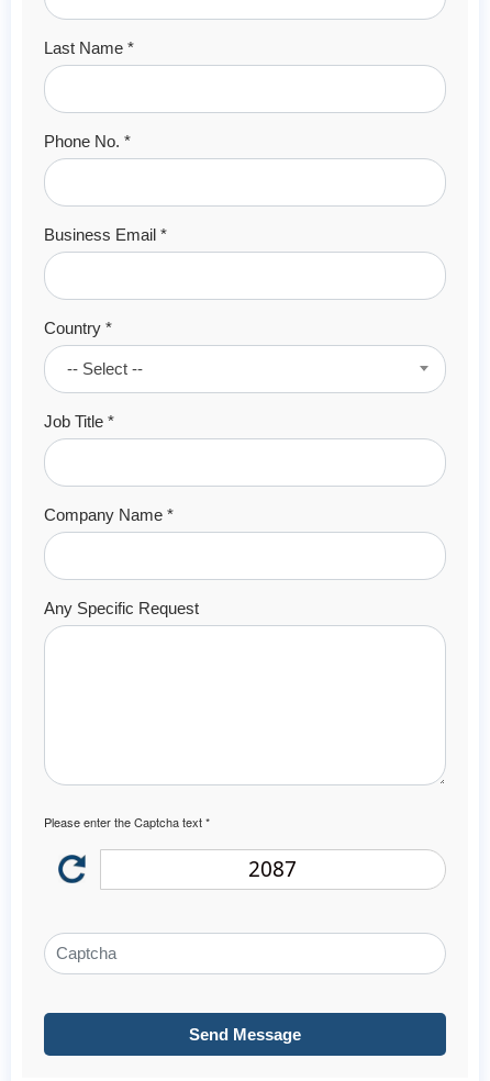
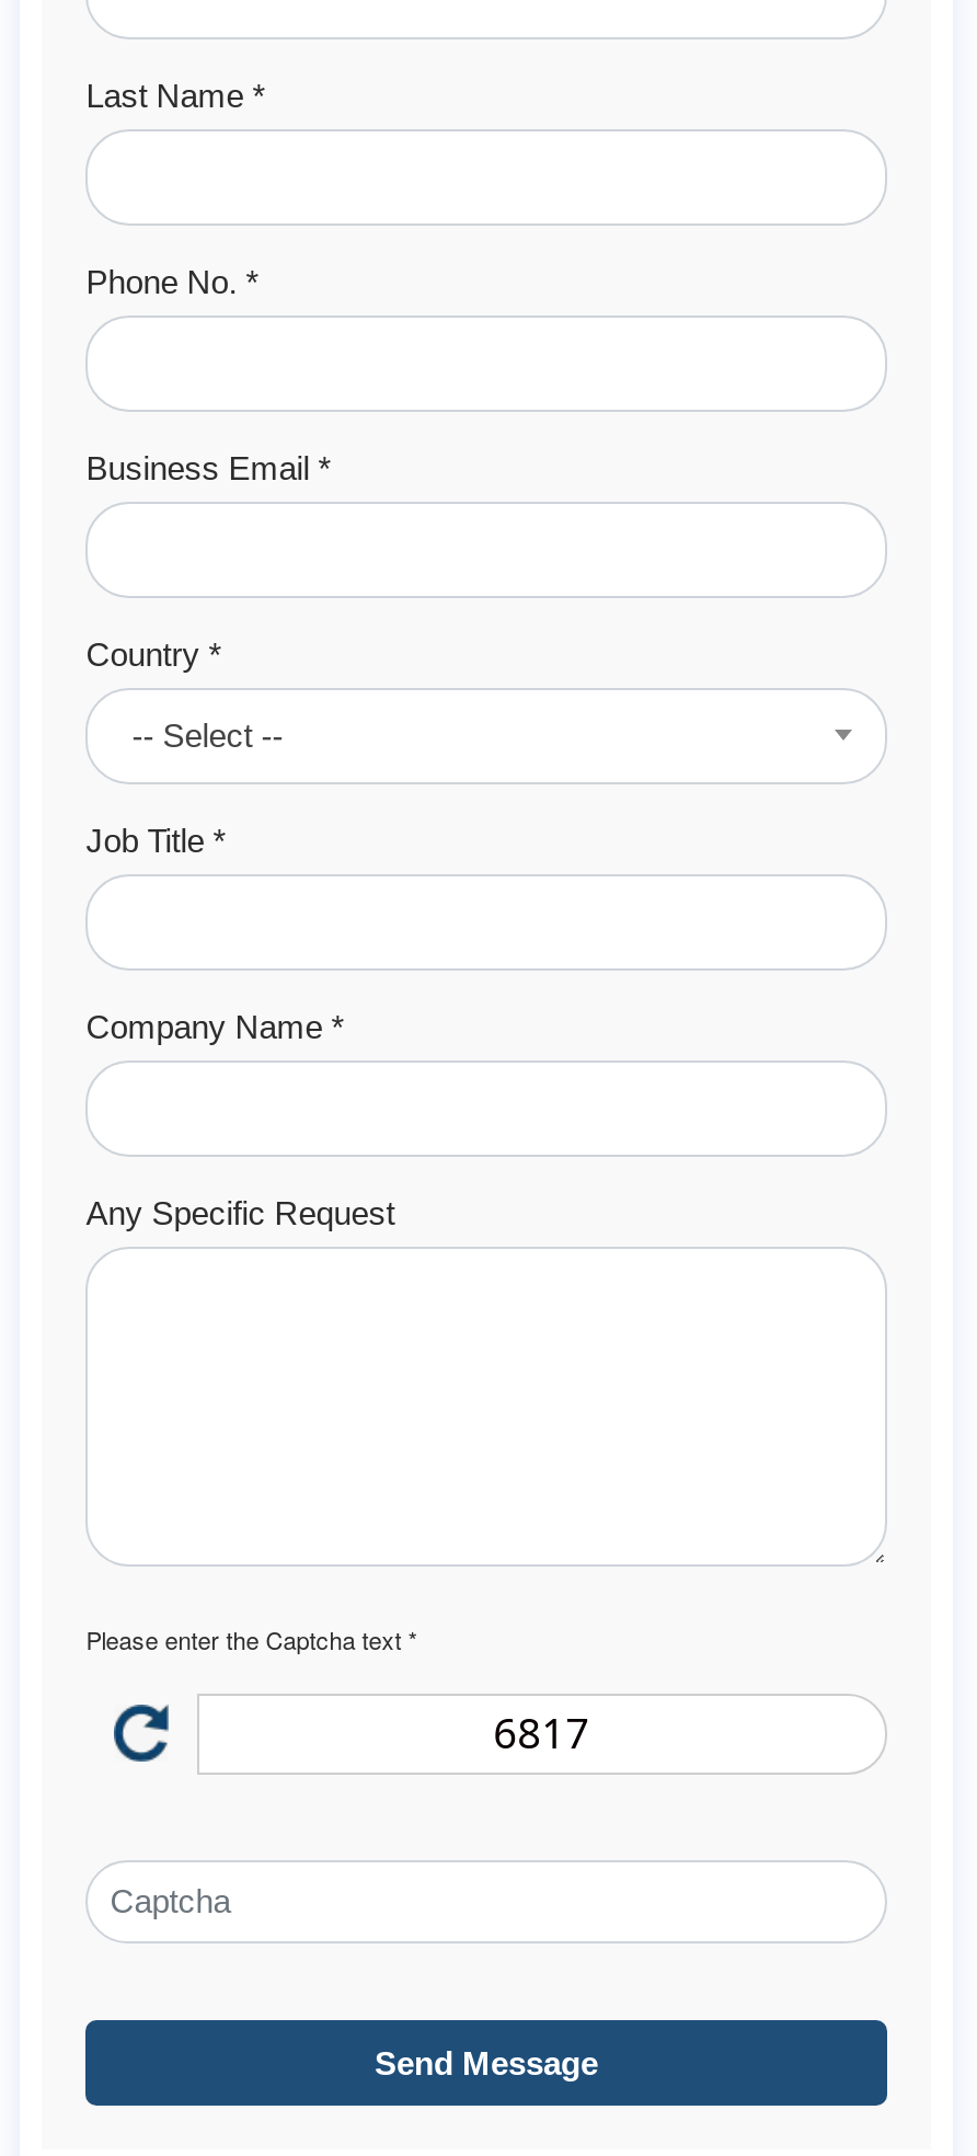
[248,854,297,883] 2087 -> [493,1704,589,1761] 6817

